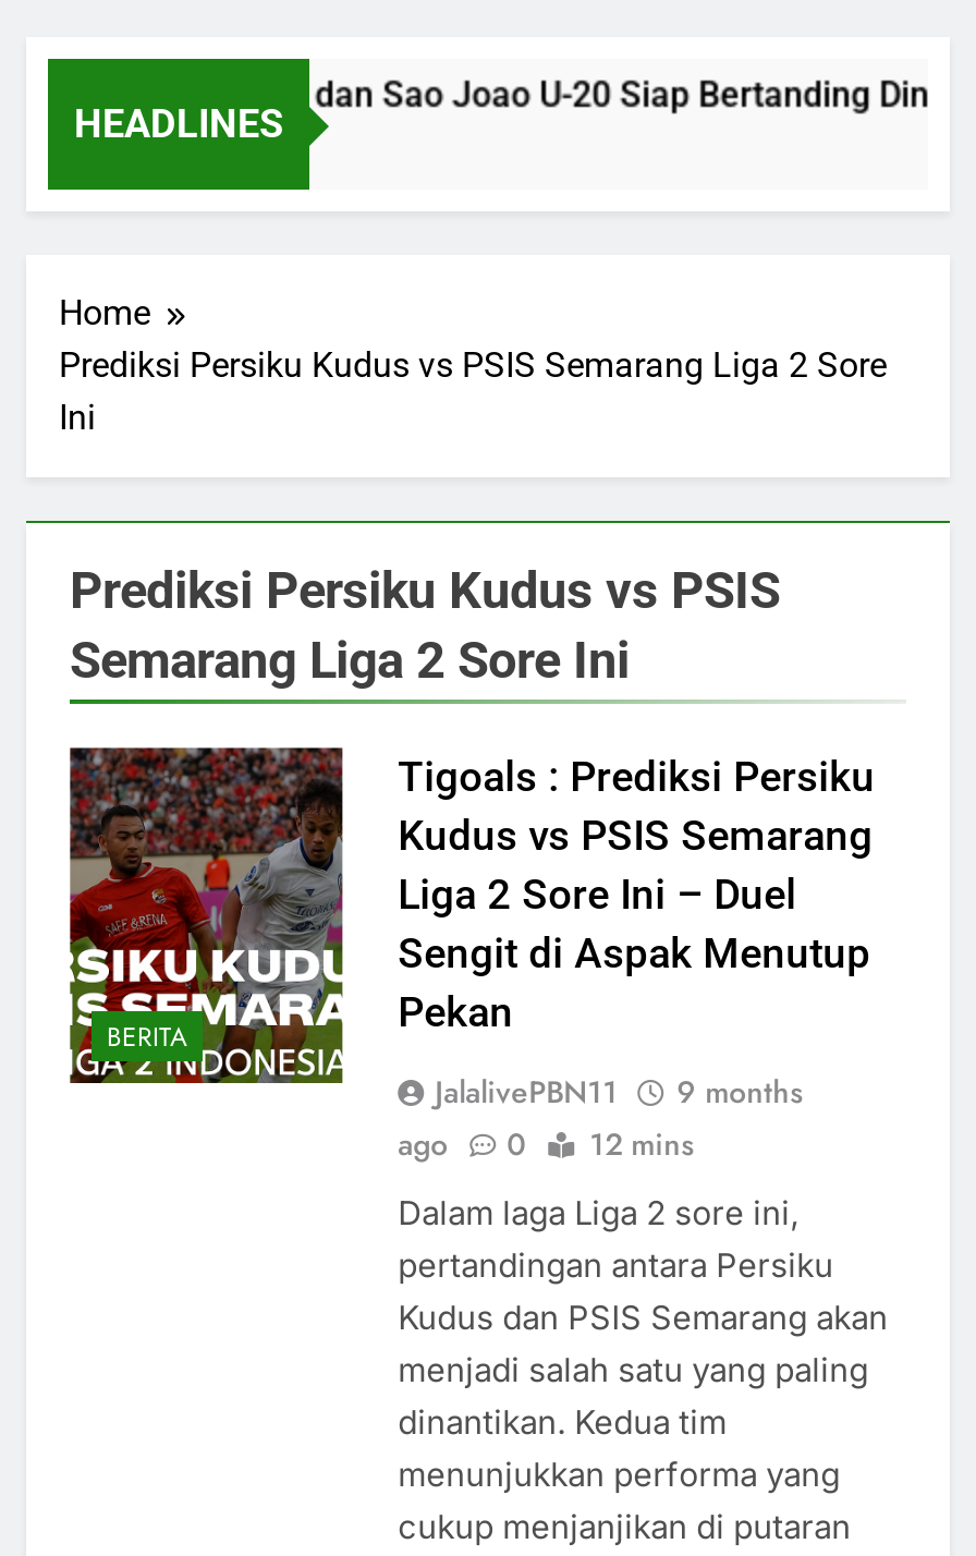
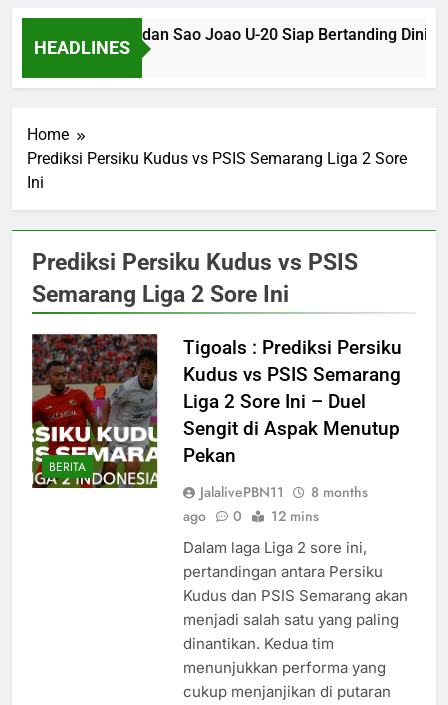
[435,1071,803,1114] JalalivePBN11 9 months -> [200,482,368,502] JalalivePBN11 8 months

